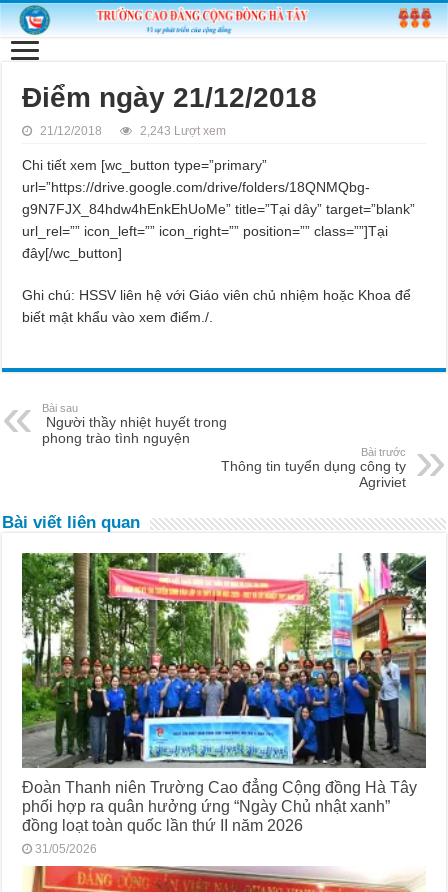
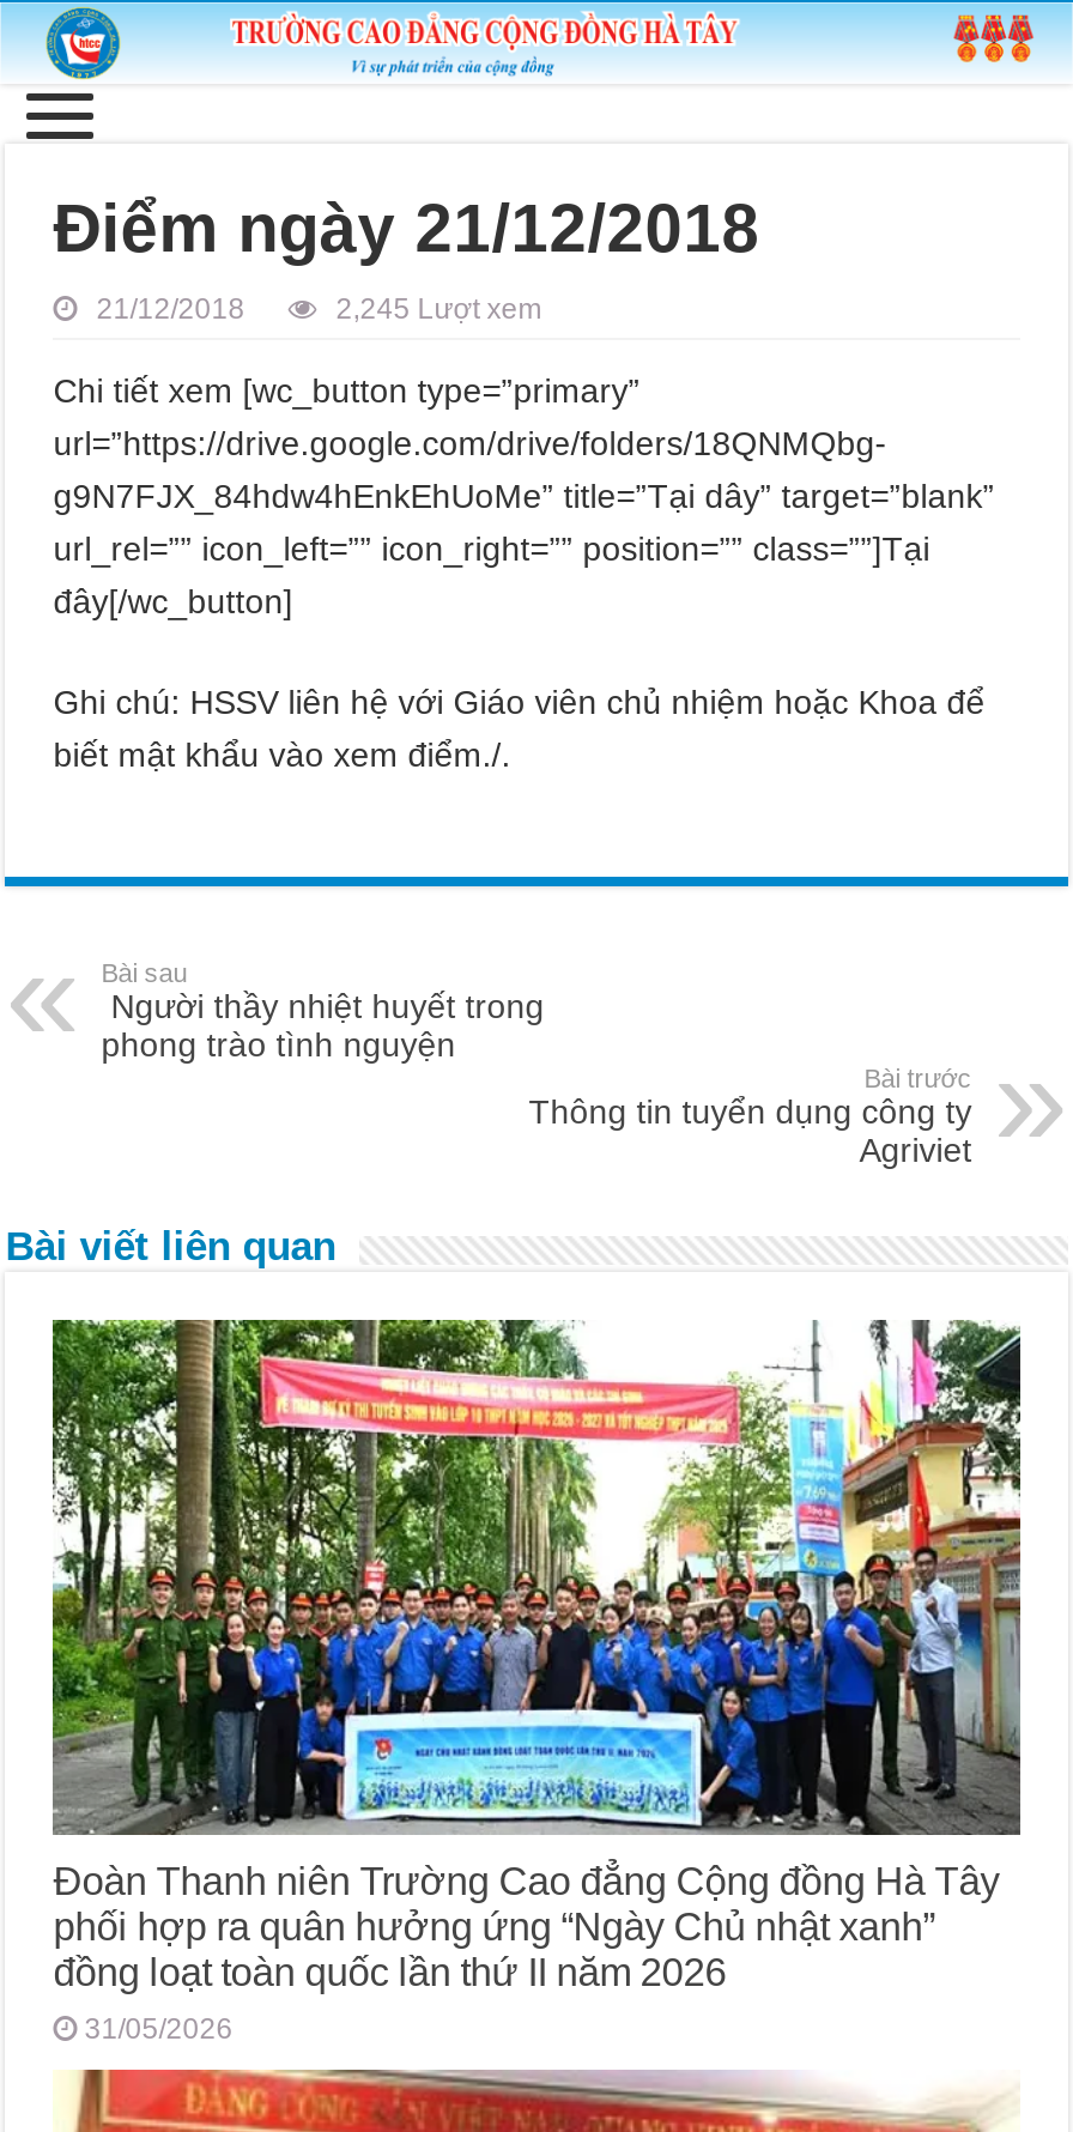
[140,124,226,138] 2,243 Lượt xem -> [336,293,542,327] 2,245 Lượt xem

